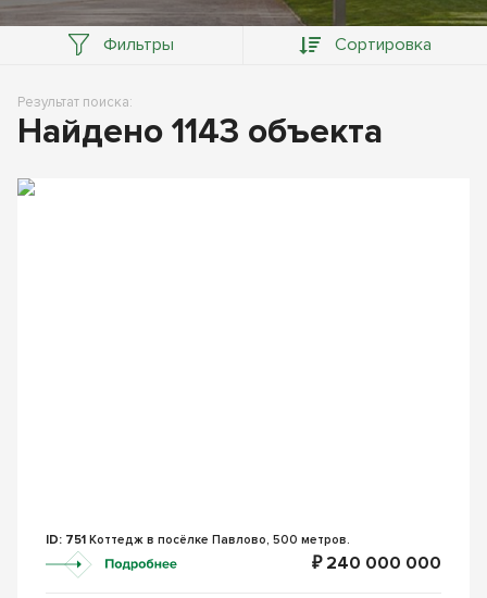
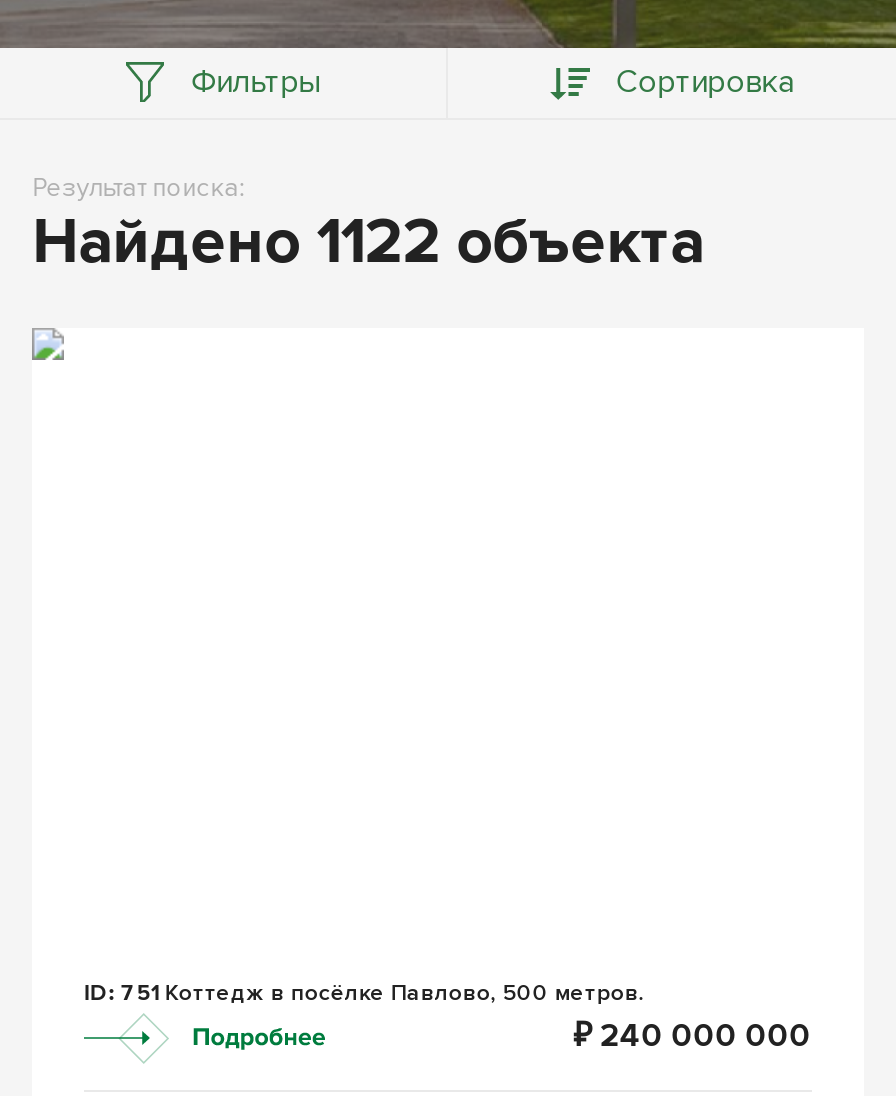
[18,110,383,153] Найдено 1143 объекта -> [32,203,704,281] Найдено 1122 объекта

